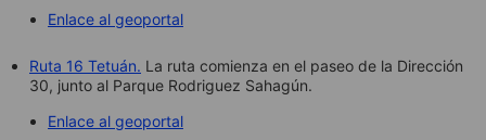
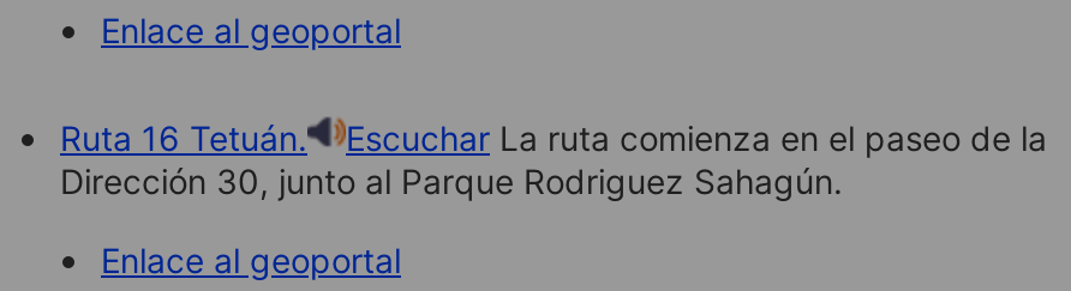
[29,57,463,95] Ruta 16 Tetuán. La ruta comienza en el paseo de la Dirección | 30, junto al Parque Rodriguez Sahagún. -> [60,118,1047,202] Ruta 16 Tetuán. | Escuchar La ruta comienza en el paseo de la | Dirección 30, junto al Parque Rodriguez Sahagún.

